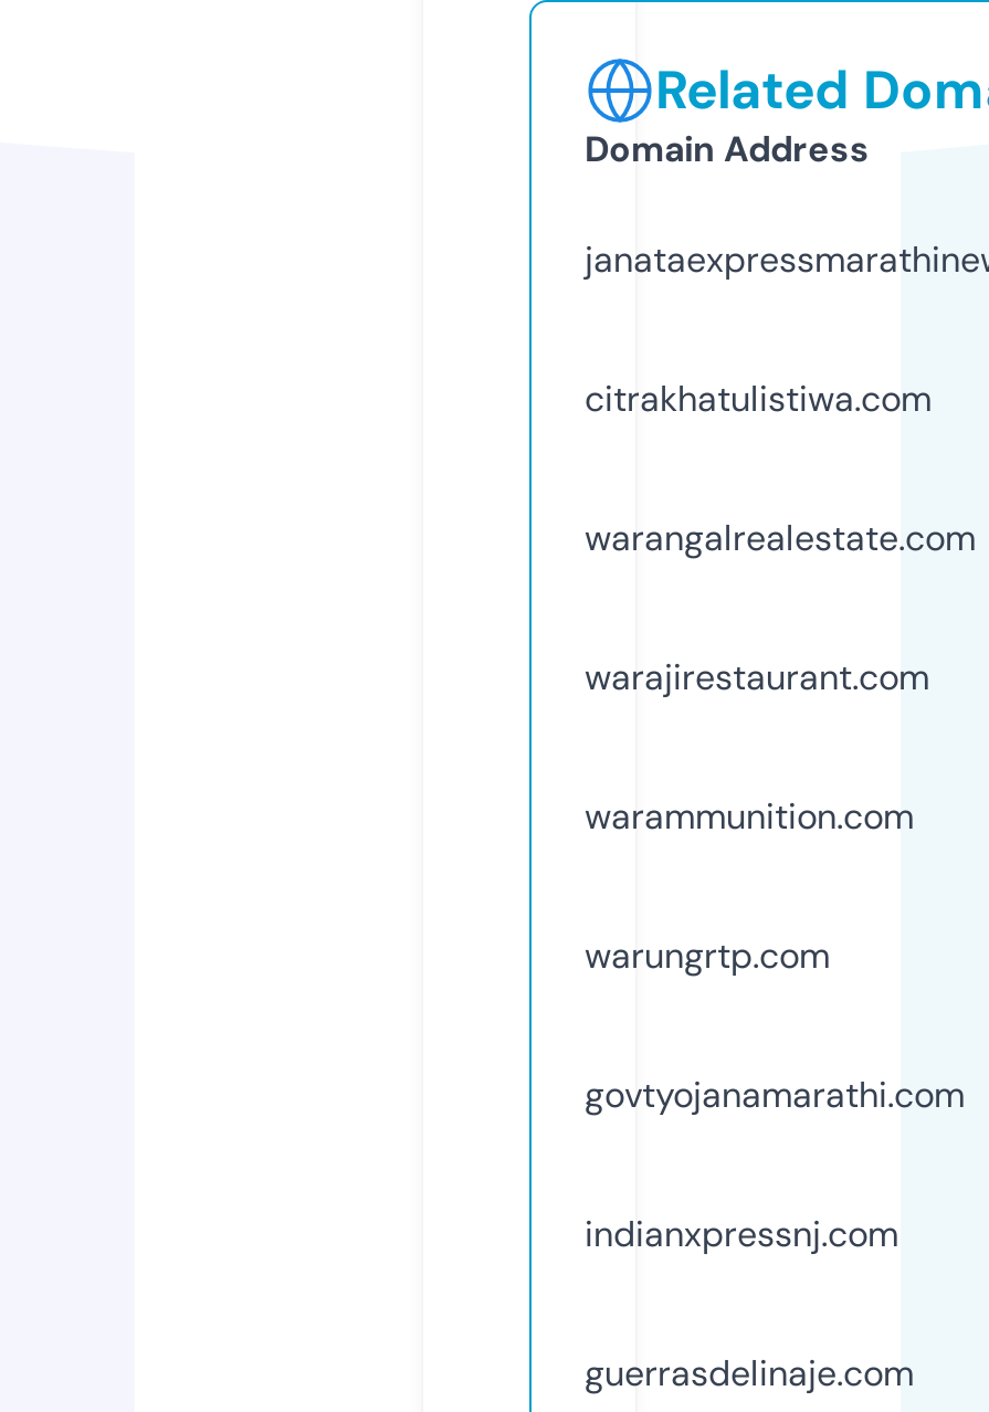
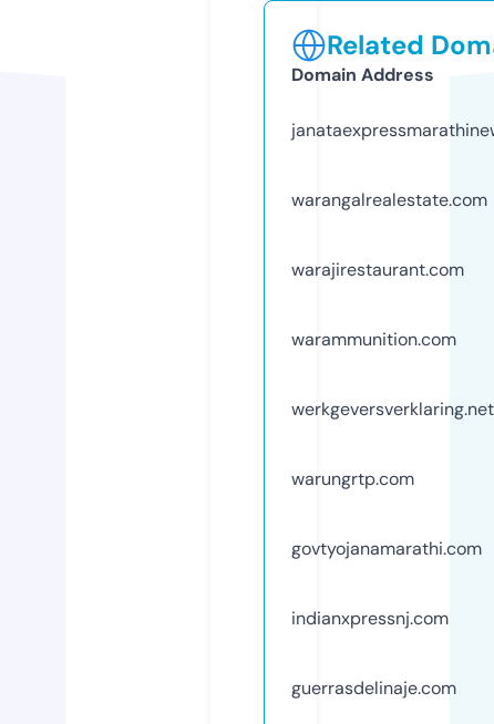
[585,375,932,422] citrakhatulistiwa.com -> none
moved [585,514,976,839] -> [291,188,487,351]: warangalrealestate.com | warajirestaurant.com | warammunition.com
none -> [291,397,494,420] werkgeversverklaring.net

